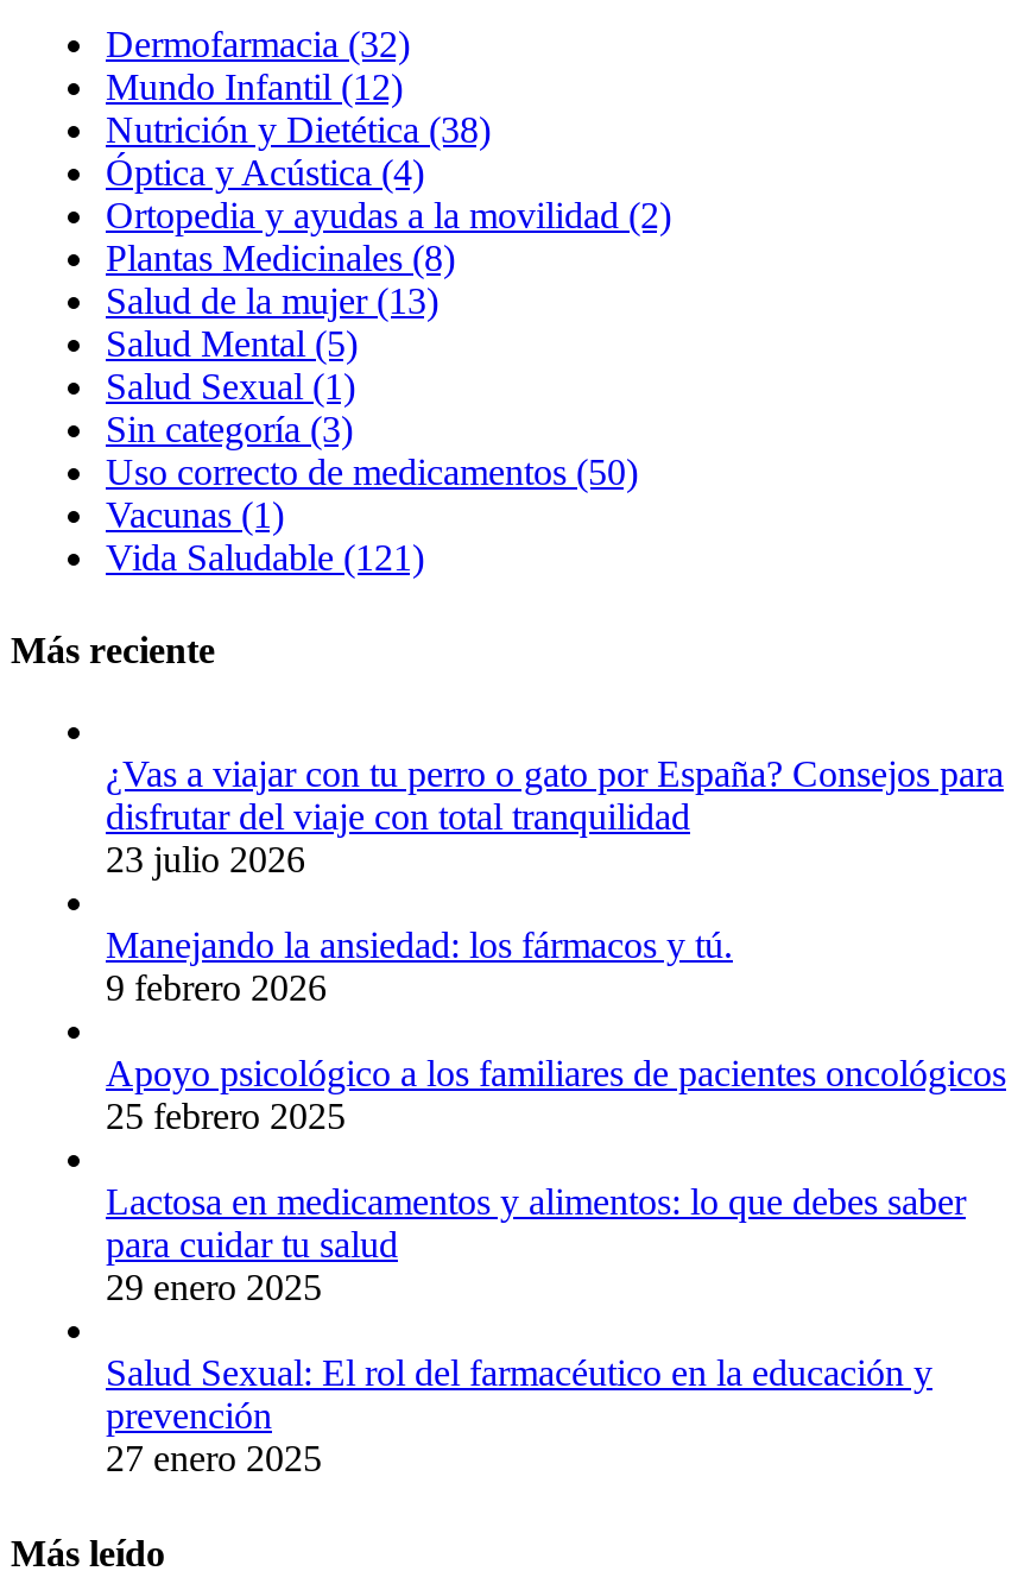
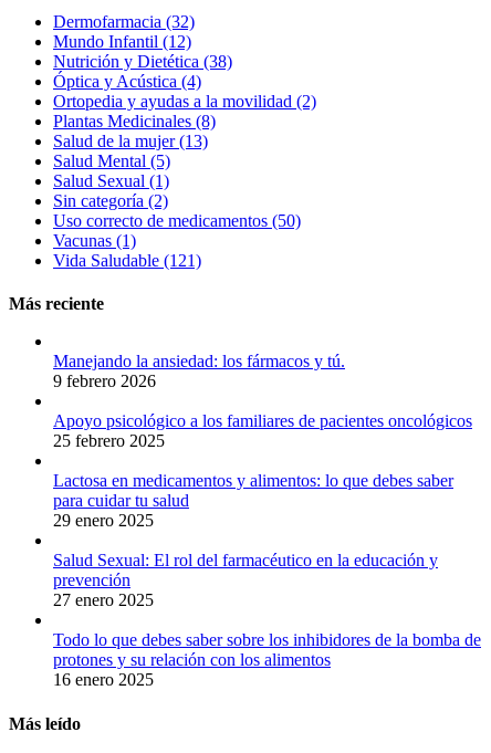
[106,409,353,450] Sin categoría (3) -> [53,192,168,210] Sin categoría (2)
[106,755,1004,881] ¿Vas a viajar con tu perro o gato por España? Consejos para | disfrutar del viaje con total tranquilidad | 23 julio 2026 -> none
moved [106,926,1006,1479] -> [53,352,472,610]: Manejando la ansiedad: los fármacos y tú. | 9 febrero 2026 | Apoyo psicológico a los familiares de pacientes oncológicos | ... | prevención | 27 enero 2025
none -> [53,631,481,689] Todo lo que debes saber sobre los inhibidores de la bomba de | protones y su relación con los alimentos | 16 enero 2025

